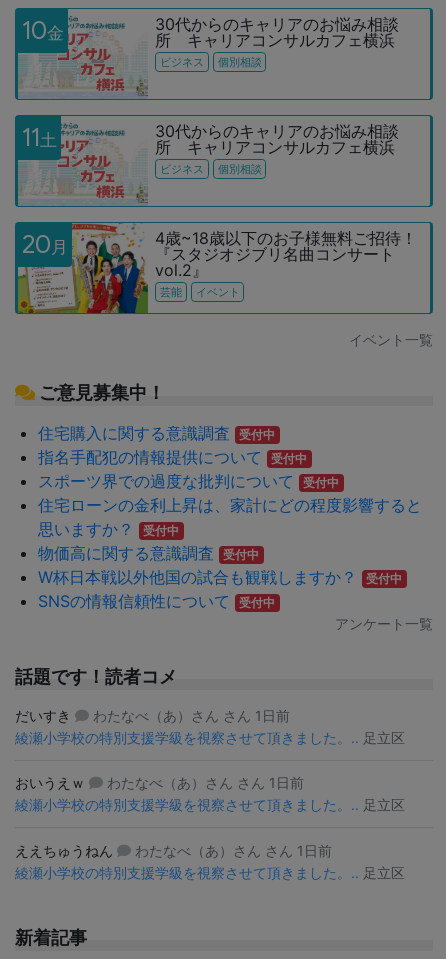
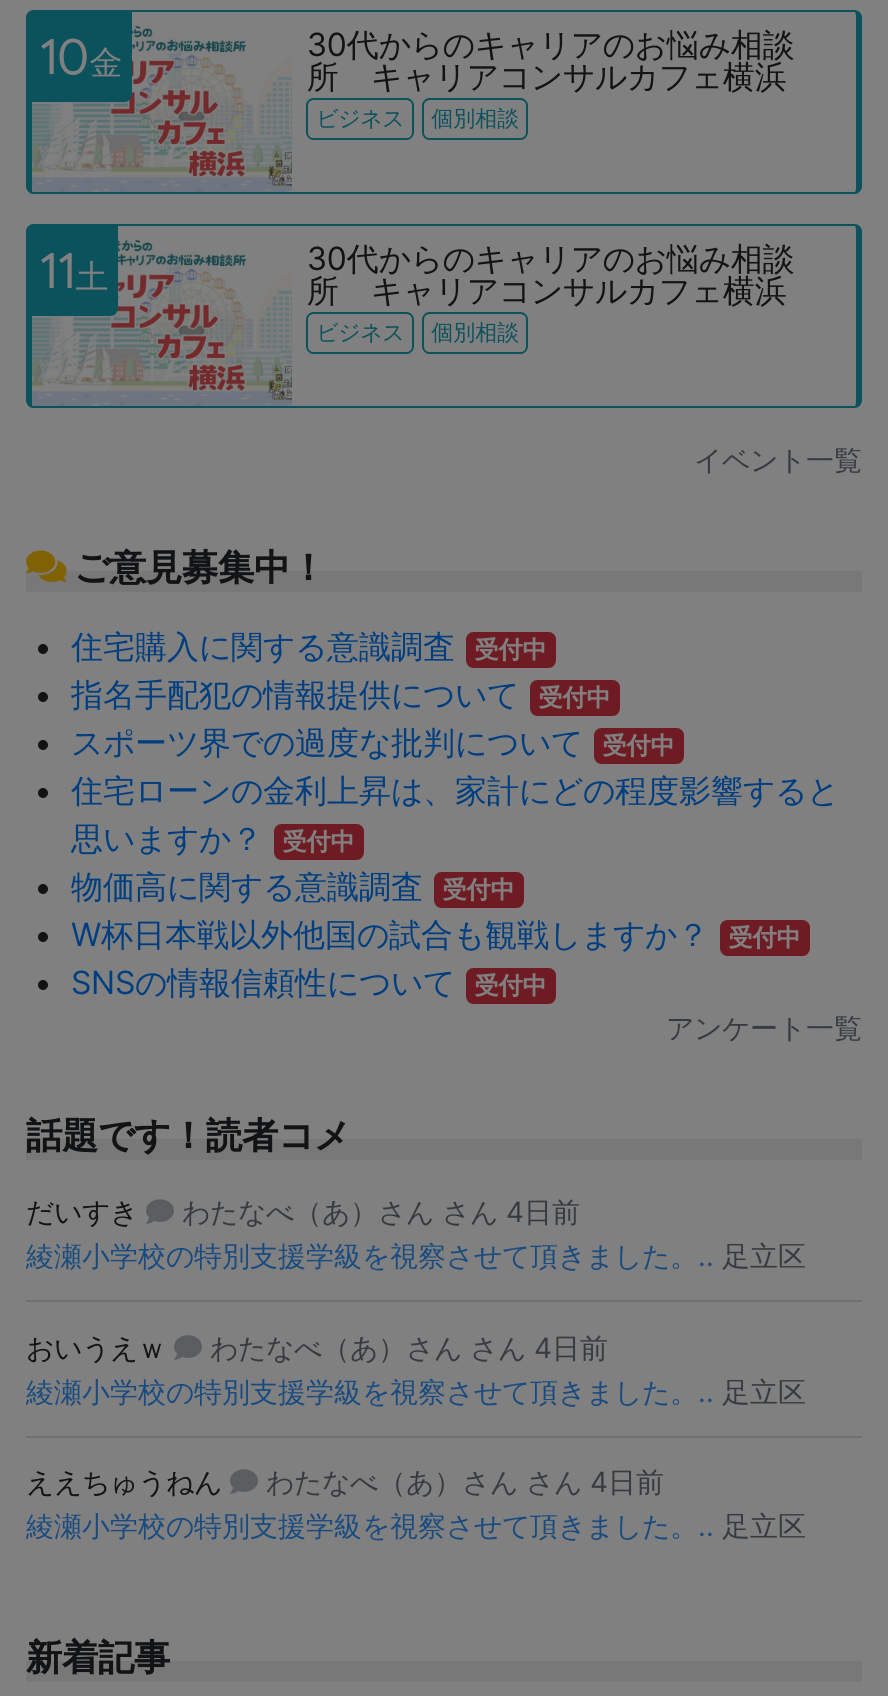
[22,228,417,298] 20月 | 4歳~18歳以下のお子様無料ご招待！ | 『スタジオジブリ名曲コンサート | vol.2』 | 芸能 | イベント -> none
[89,706,290,723] わたなべ（あ）さん さん 1日前 -> [174,1194,580,1228] わたなべ（あ）さん さん 4日前
[103,774,304,791] わたなべ（あ）さん さん 1日前 -> [202,1329,608,1363] わたなべ（あ）さん さん 4日前
[131,841,332,858] わたなべ（あ）さん さん 1日前 -> [258,1464,664,1498] わたなべ（あ）さん さん 4日前

